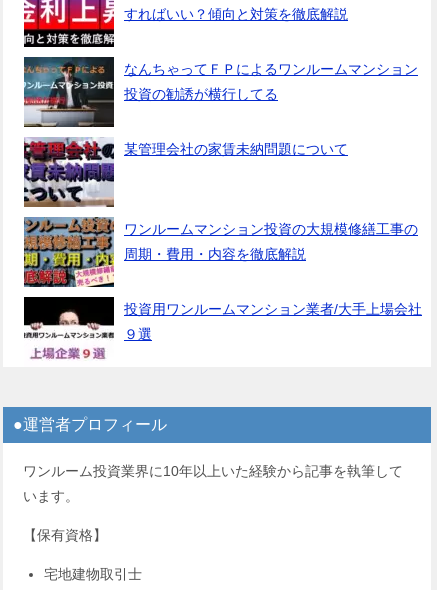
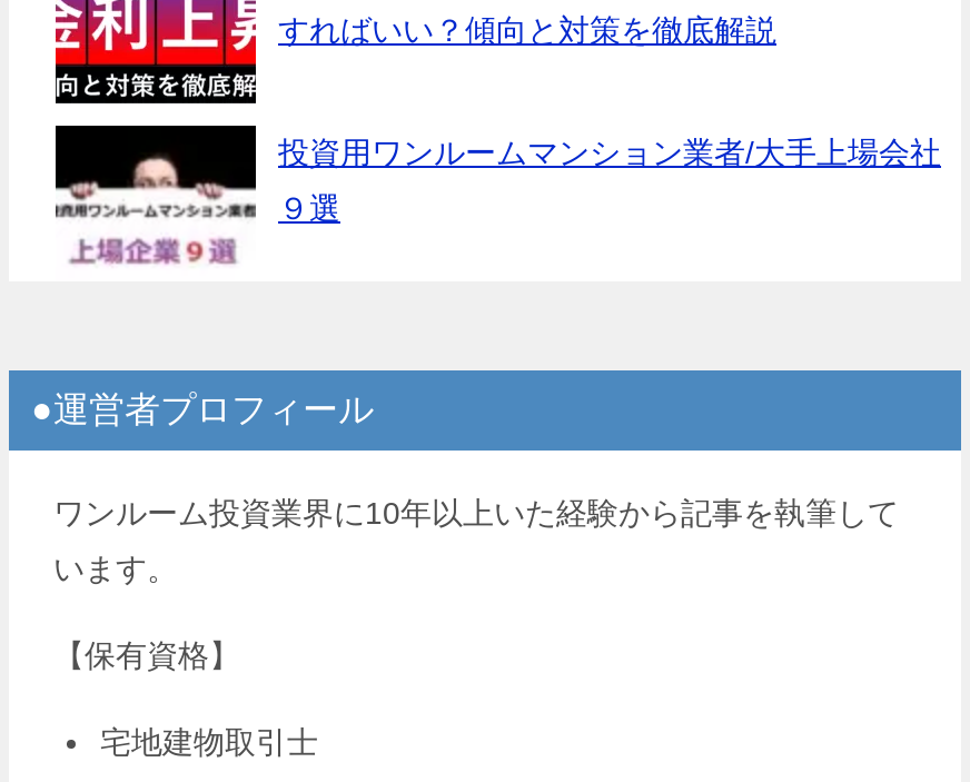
[23,57,418,156] [image] | なんちゃってＦＰによるワンルームマンション | 投資の勧誘が横行してる | 某管理会社の家賃未納問題について -> none
[23,137,418,261] [image] | ワンルームマンション投資の大規模修繕工事の | 周期・費用・内容を徹底解説 -> none
[23,216,114,288] [image] -> none

